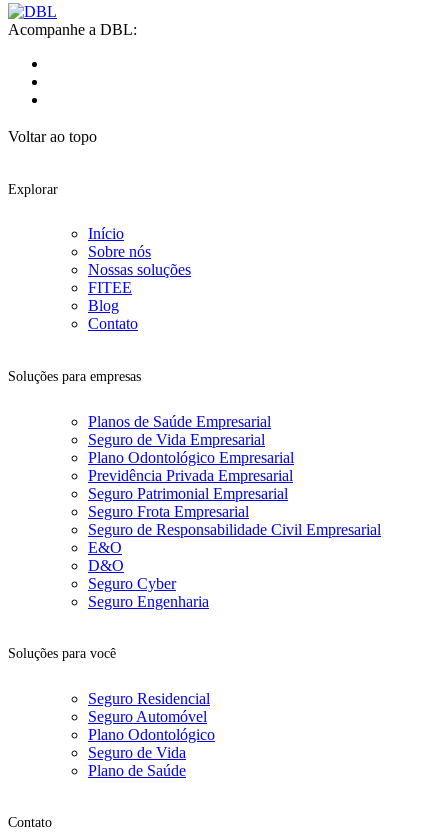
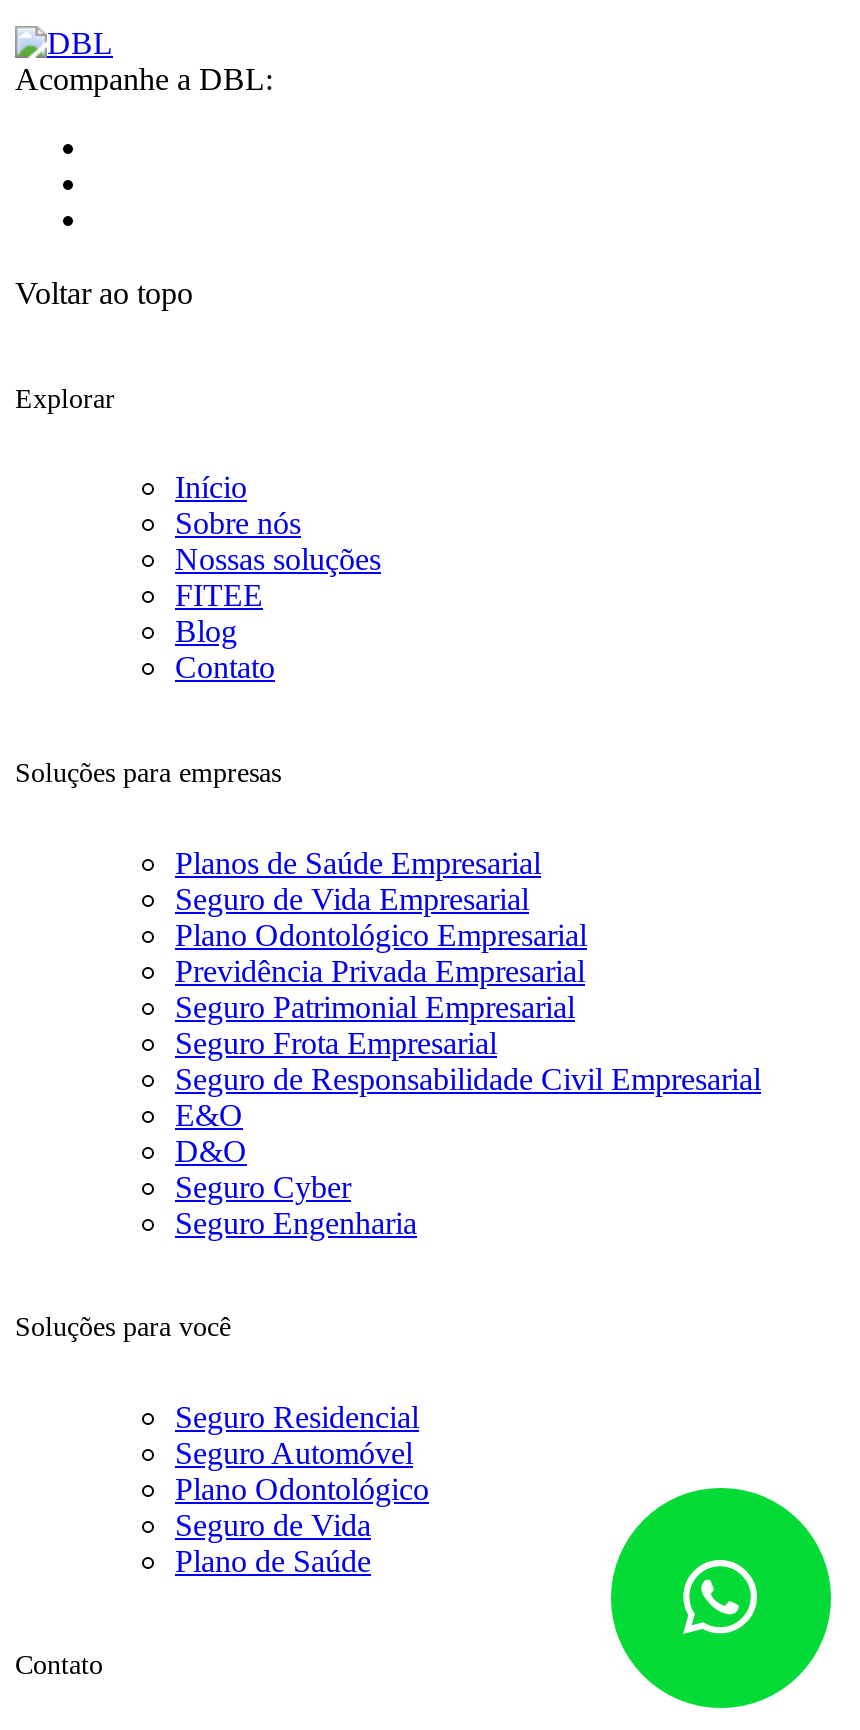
none -> [609,1486,833,1710] [image]

